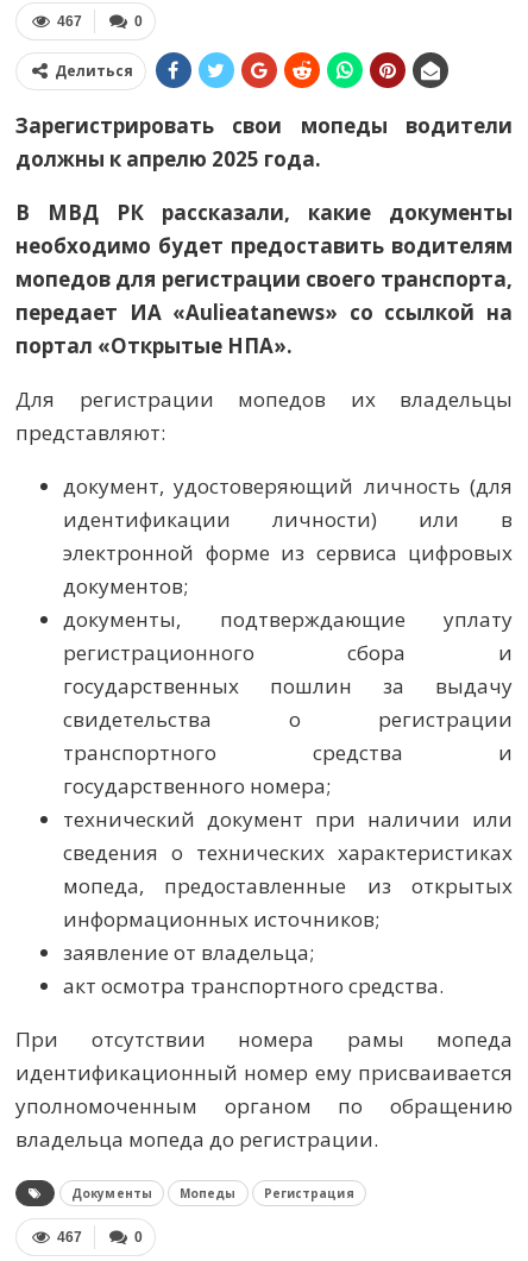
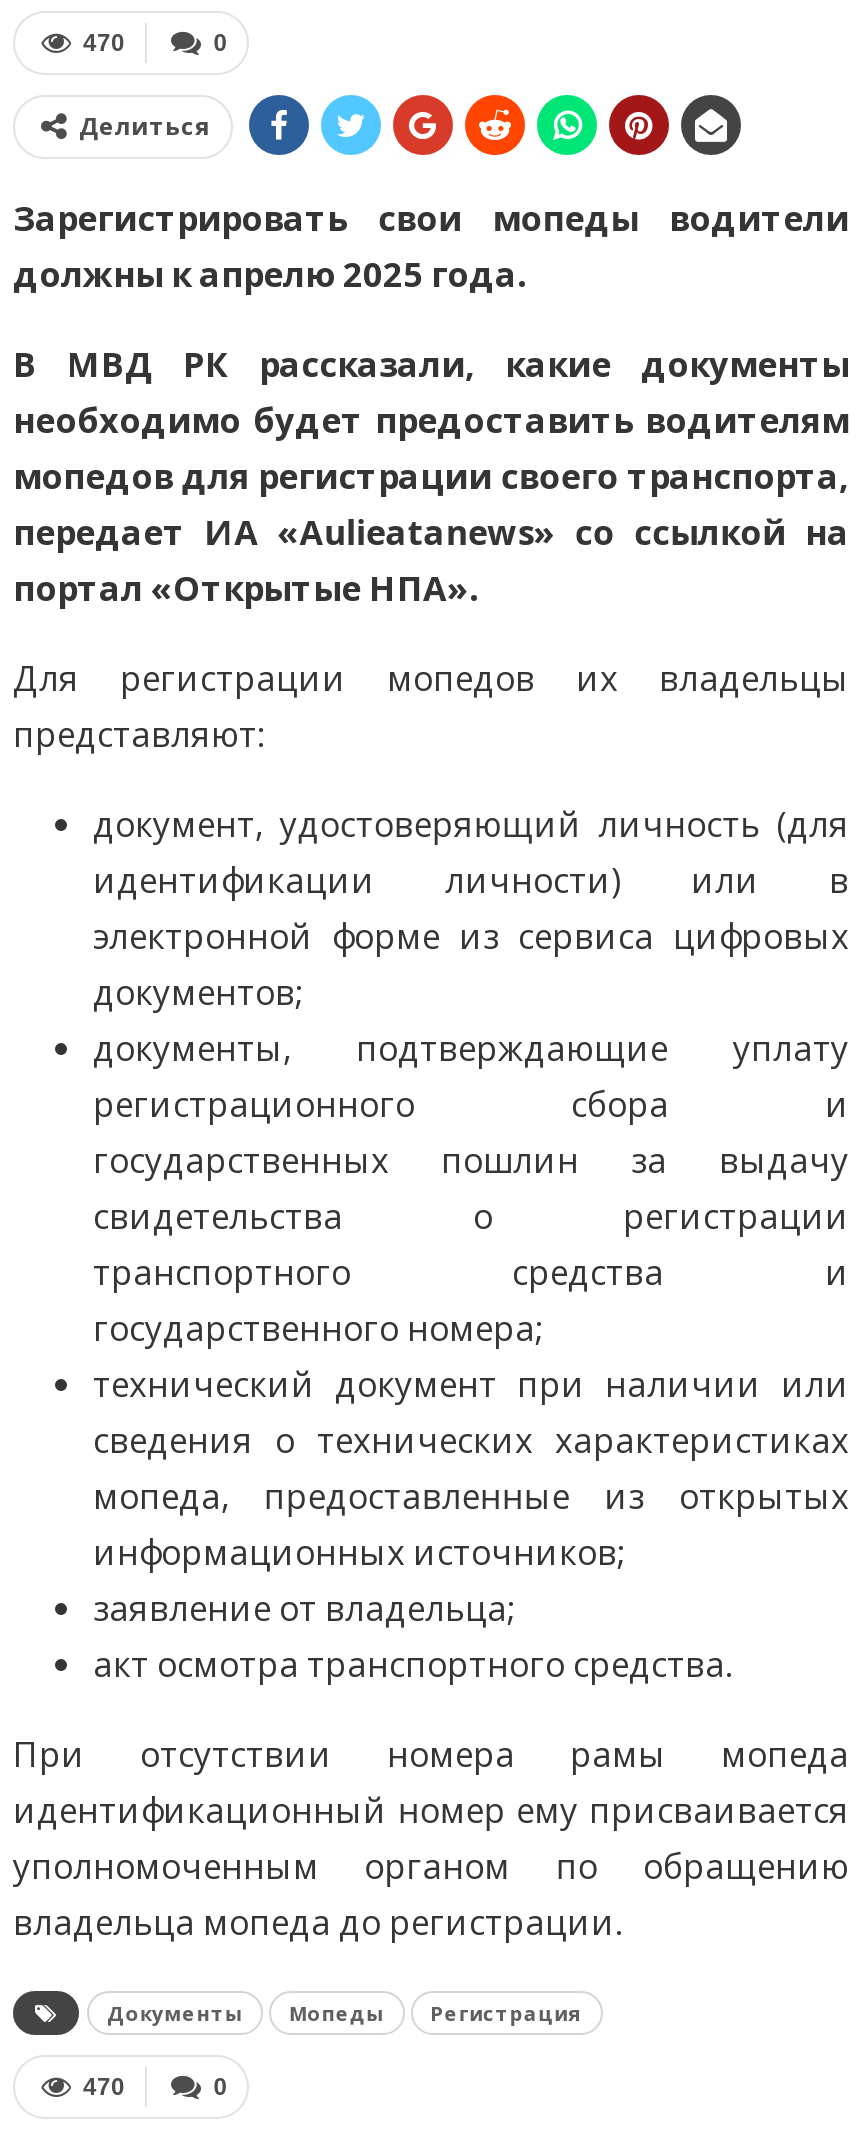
[57,13,82,30] 467 -> [83,29,125,57] 470
[57,1229,82,1246] 467 -> [83,2073,125,2101] 470

